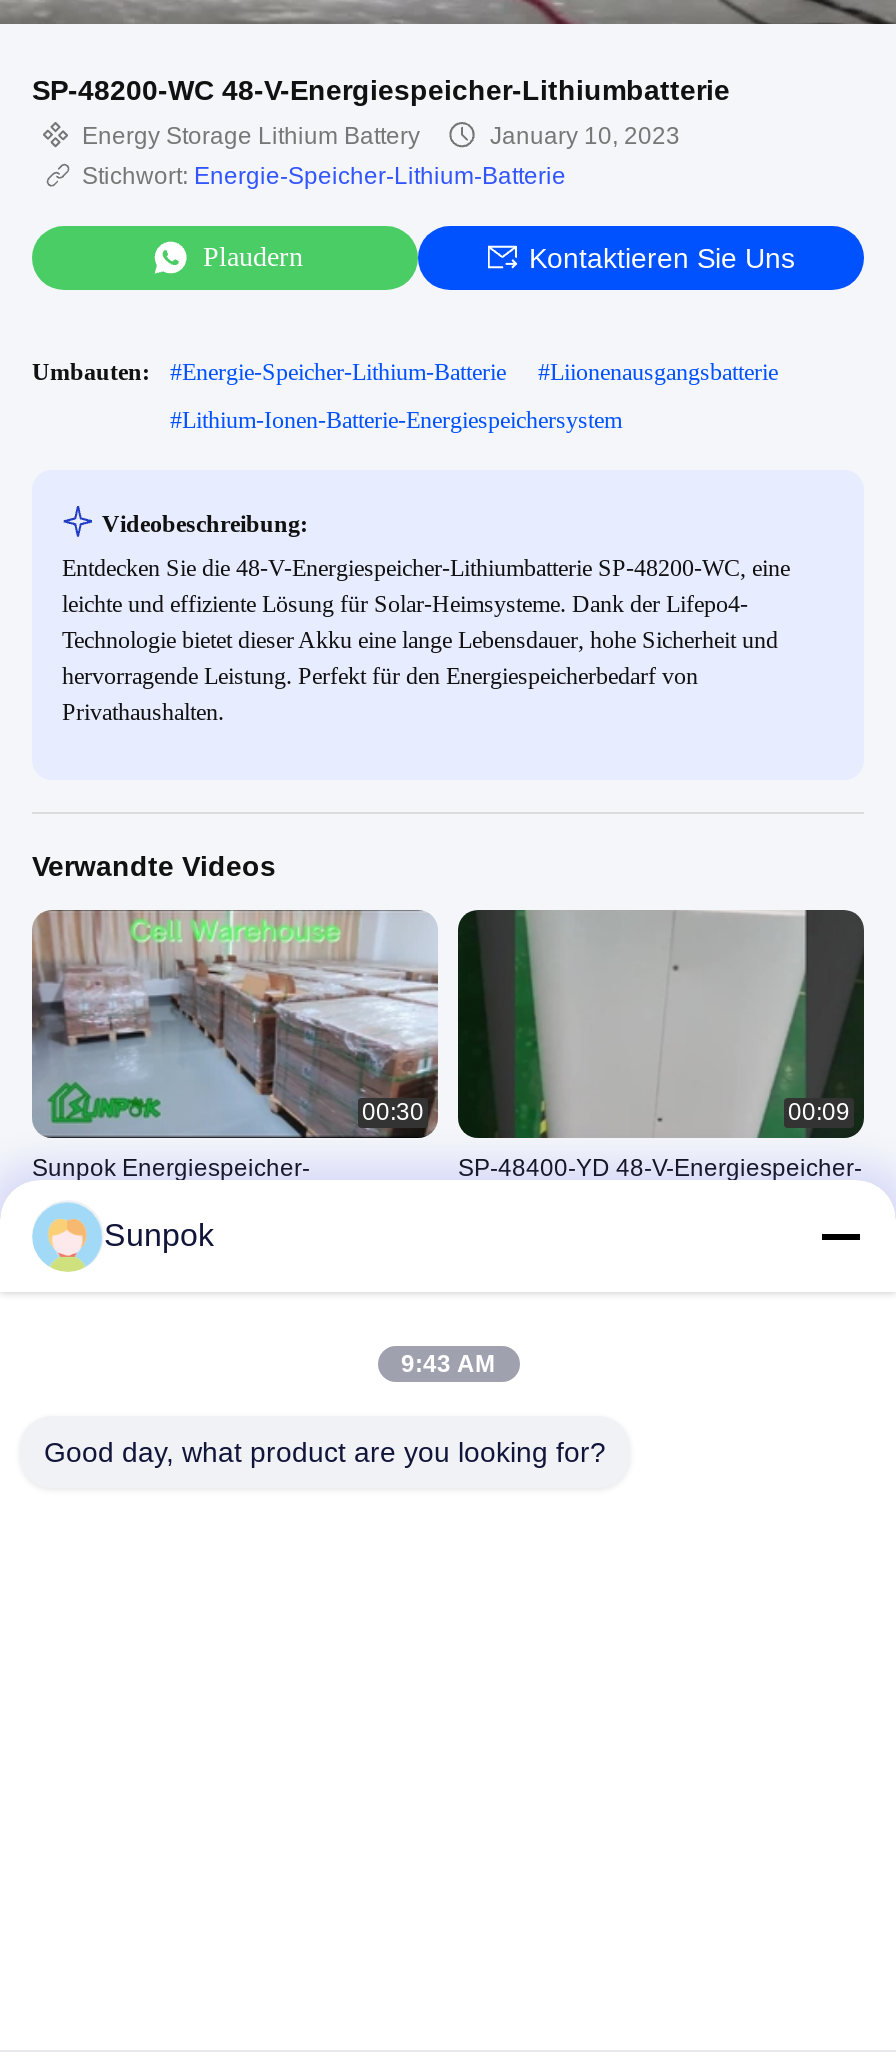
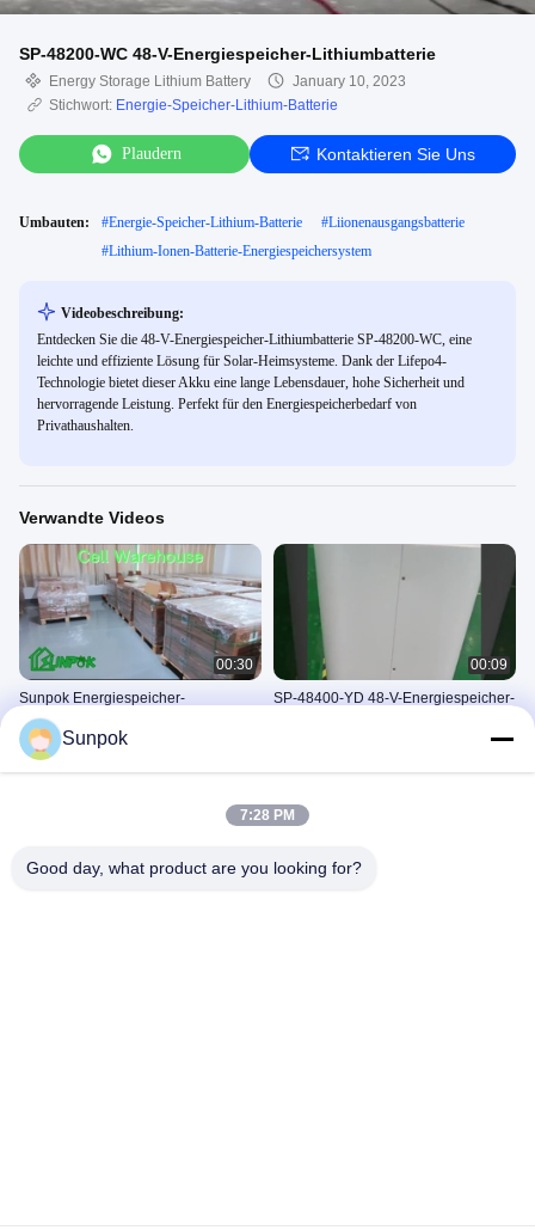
[401,1350,495,1378] 9:43 AM -> [240,807,295,824] 7:28 PM

